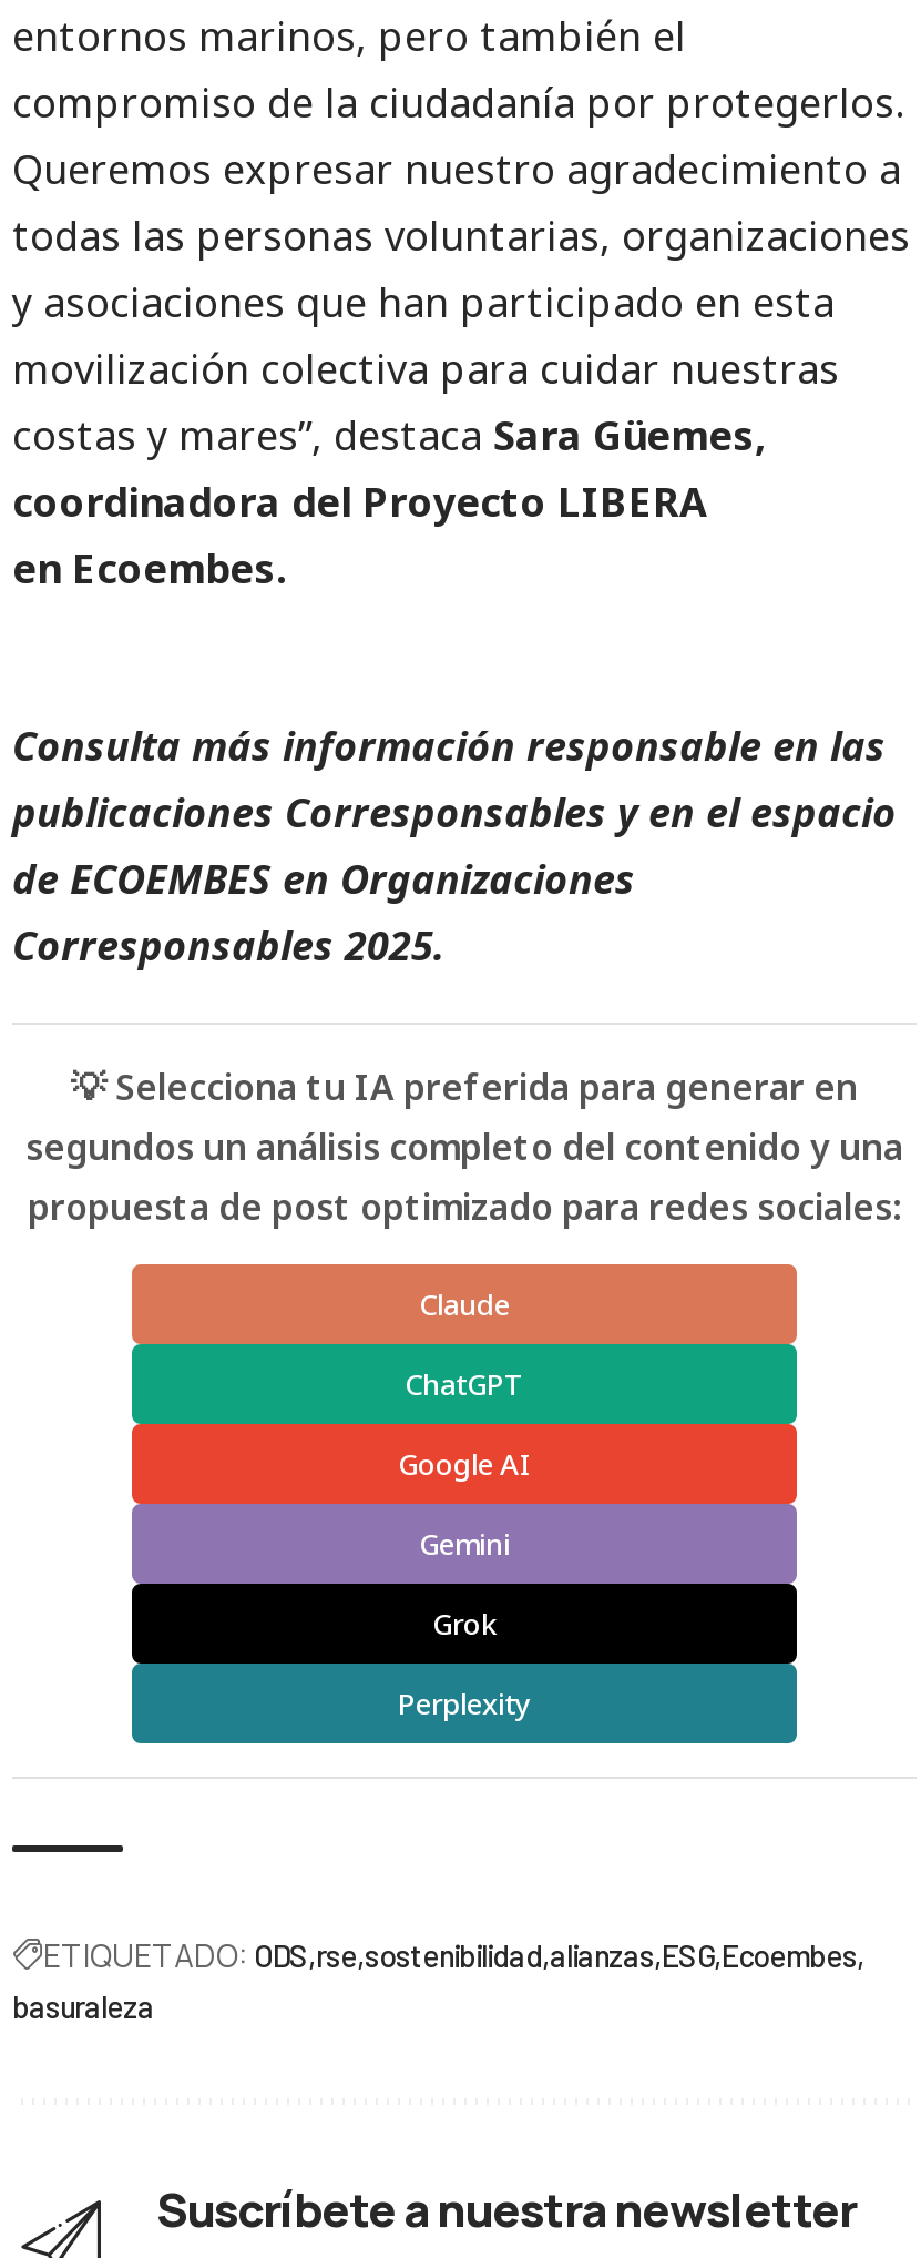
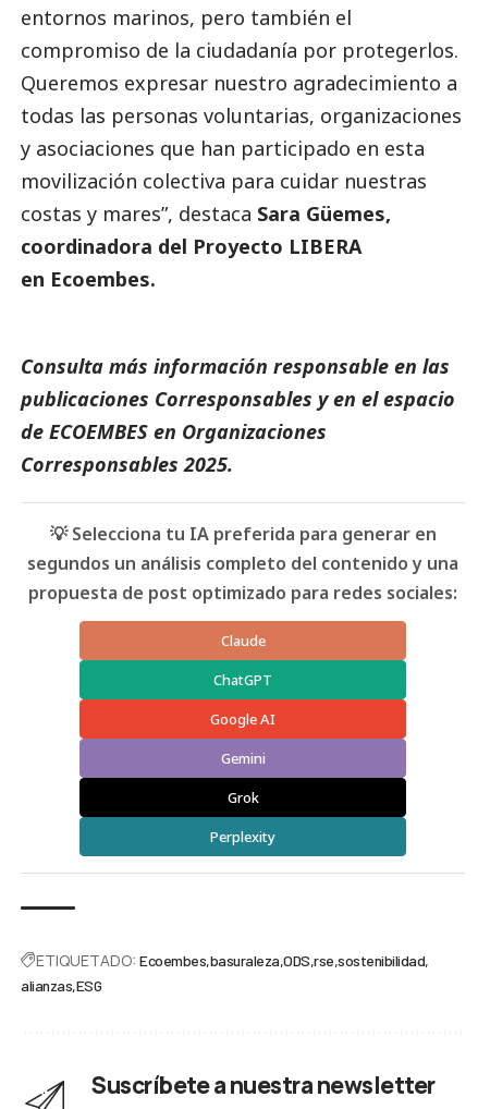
[12,1935,857,2026] ETIQUETADO: ODS rse sostenibilidad alianzas ESG Ecoembes | basuraleza -> [21,950,425,995] ETIQUETADO: Ecoembes basuraleza ODS rse sostenibilidad | alianzas ESG

